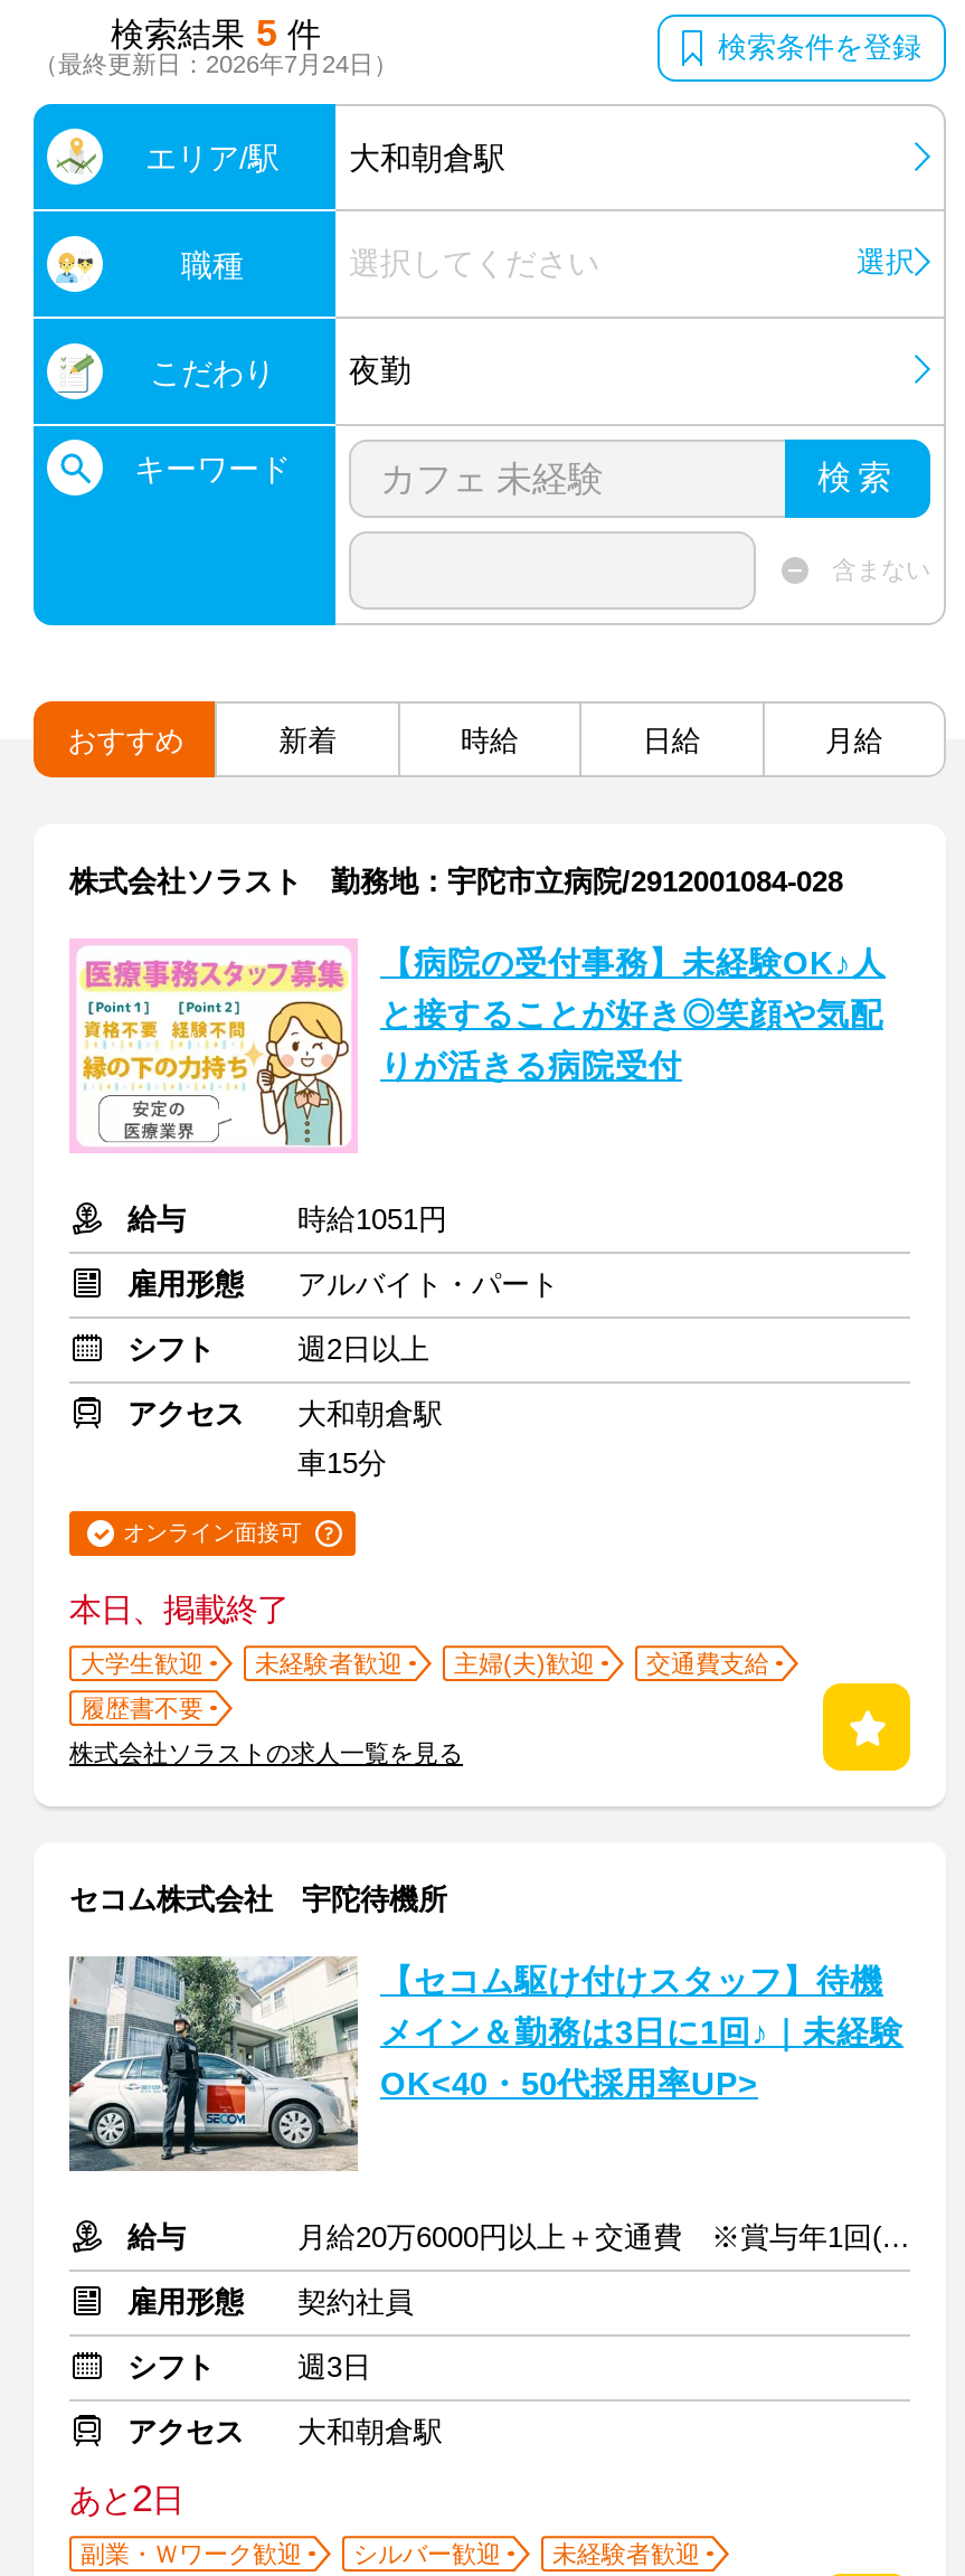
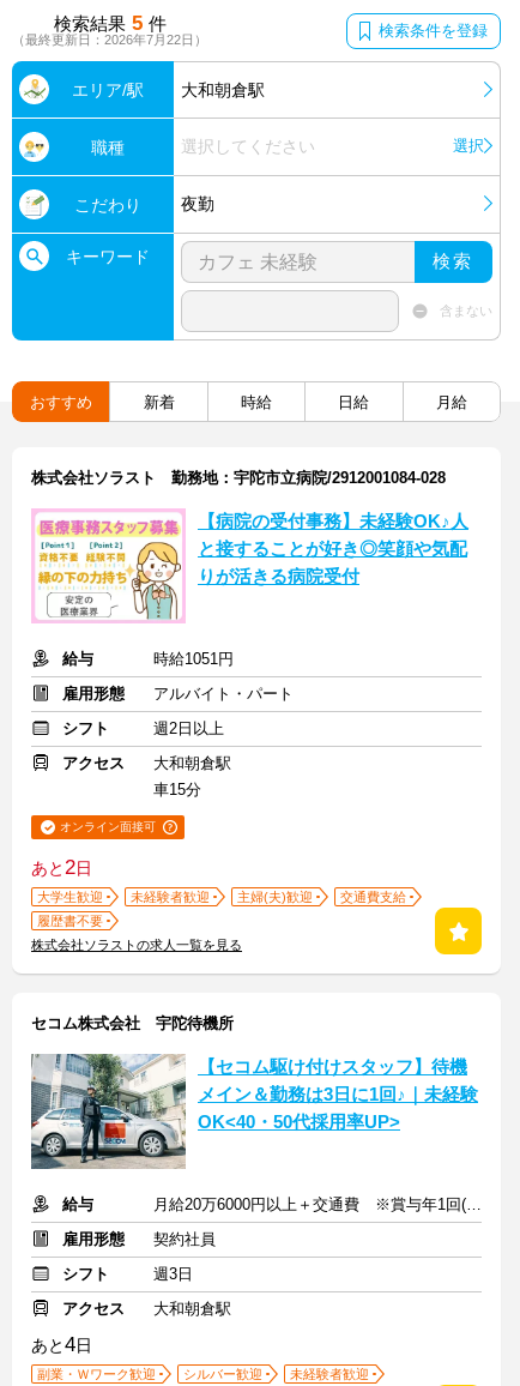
[34,50,398,77] （最終更新日：2026年7月24日） -> [12,32,207,47] （最終更新日：2026年7月22日）
[69,1592,288,1628] 本日、掲載終了 -> [31,856,92,879] あと2日
[69,2478,183,2520] あと2日 -> [31,1333,92,1356] あと4日

